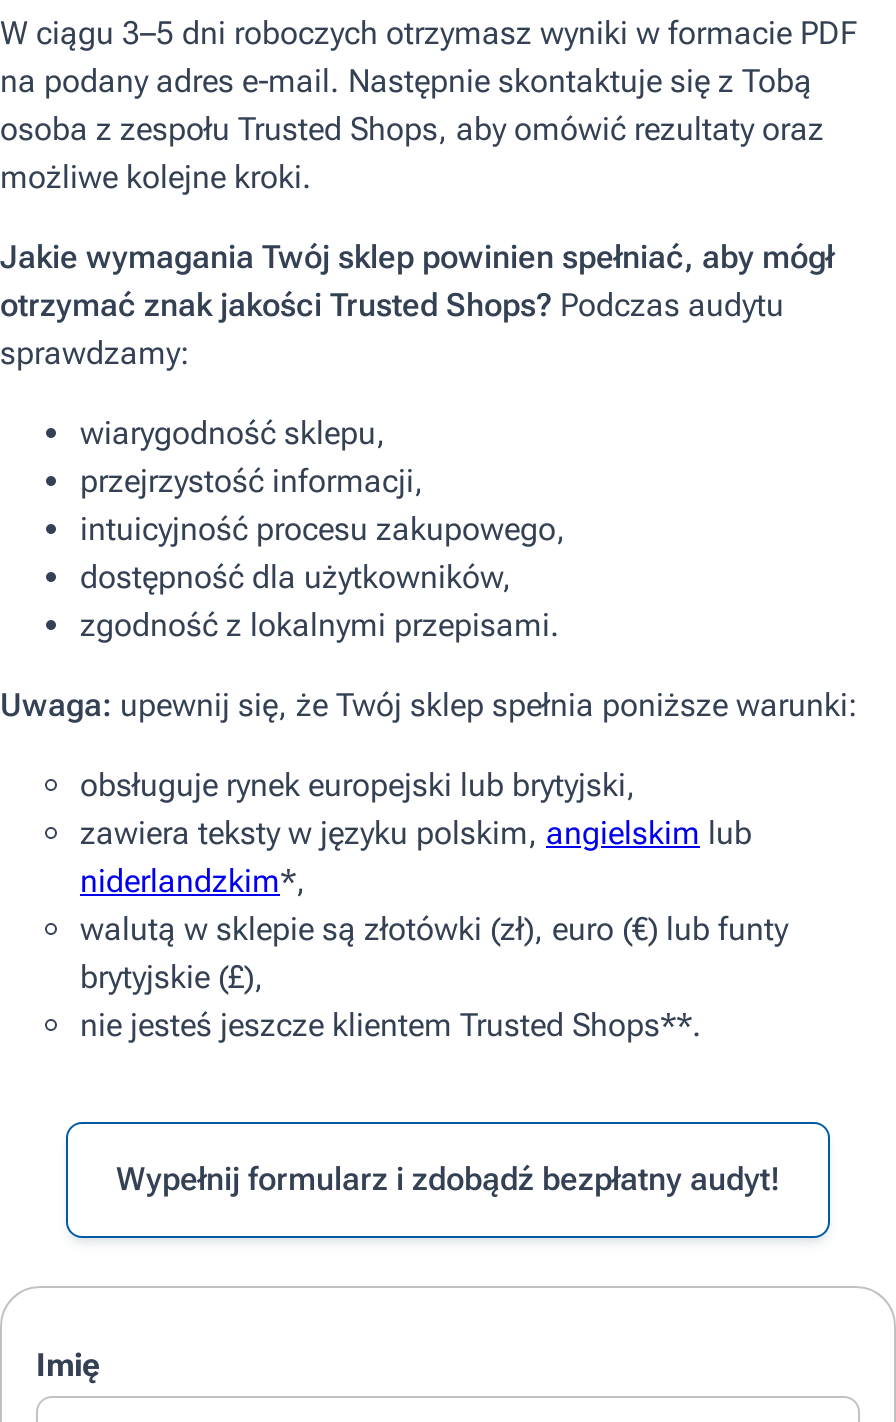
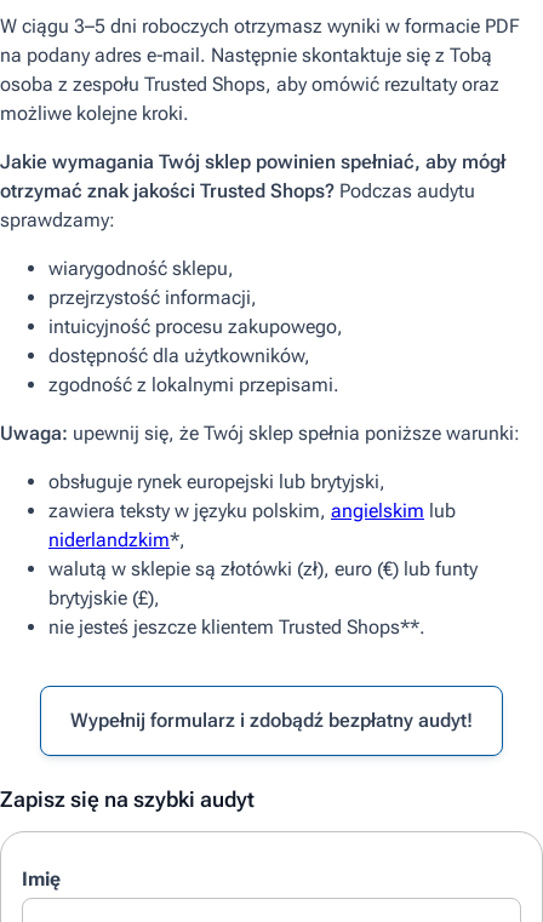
none -> [0,787,255,812] Zapisz się na szybki audyt

